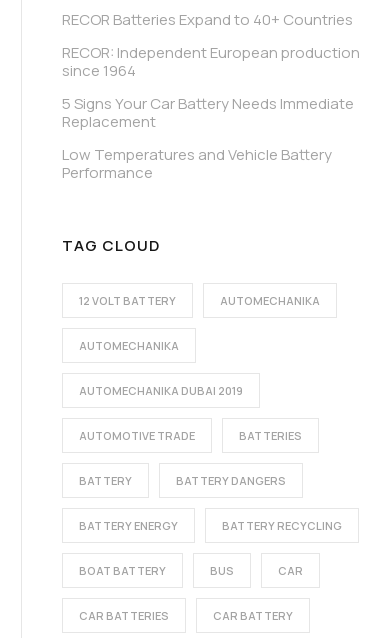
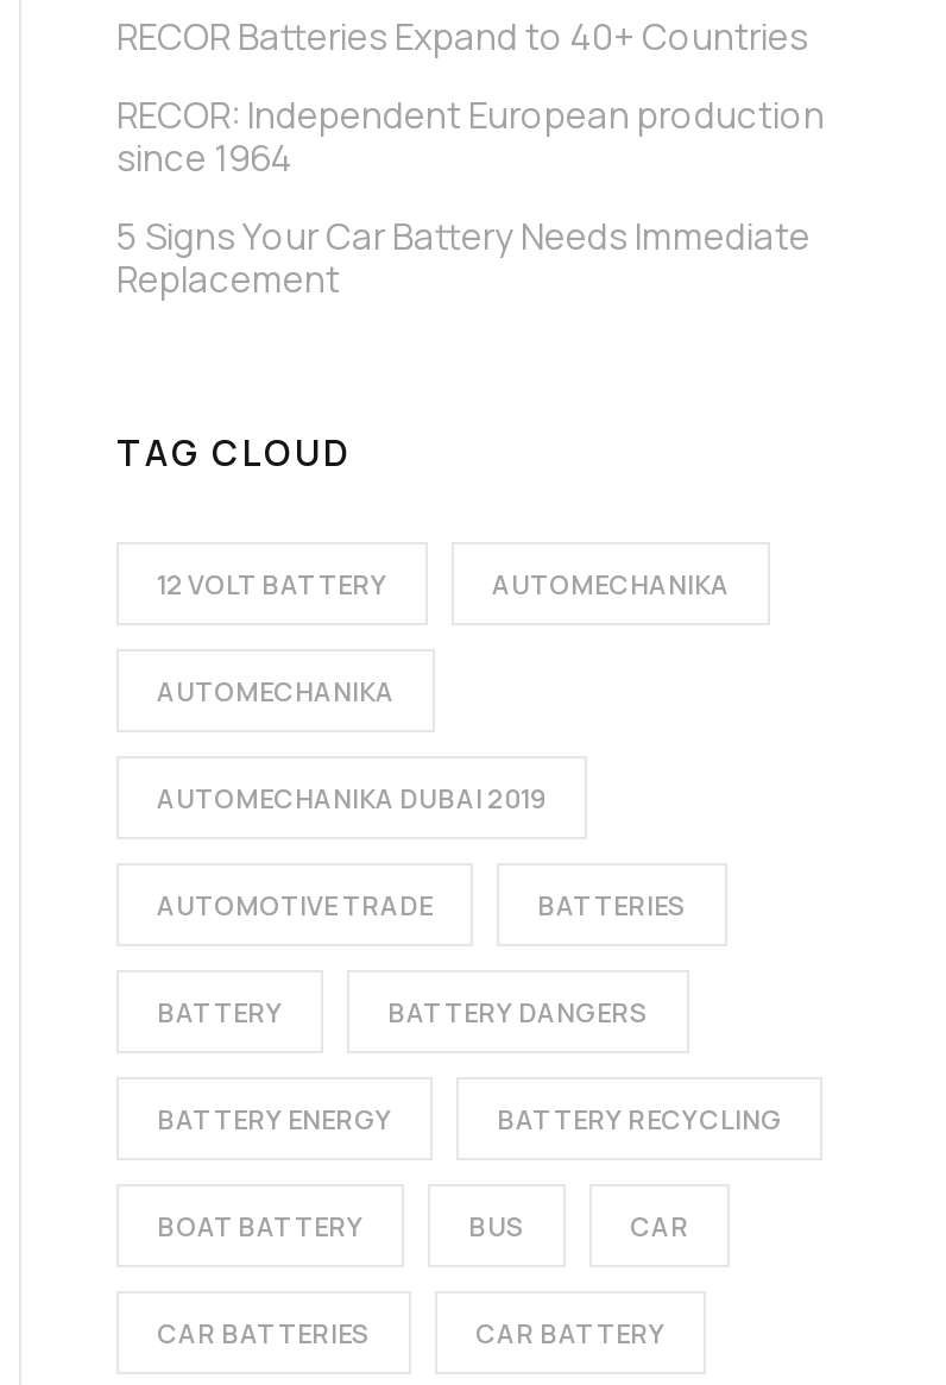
[62,144,332,183] Low Temperatures and Vehicle Battery | Performance -> none

